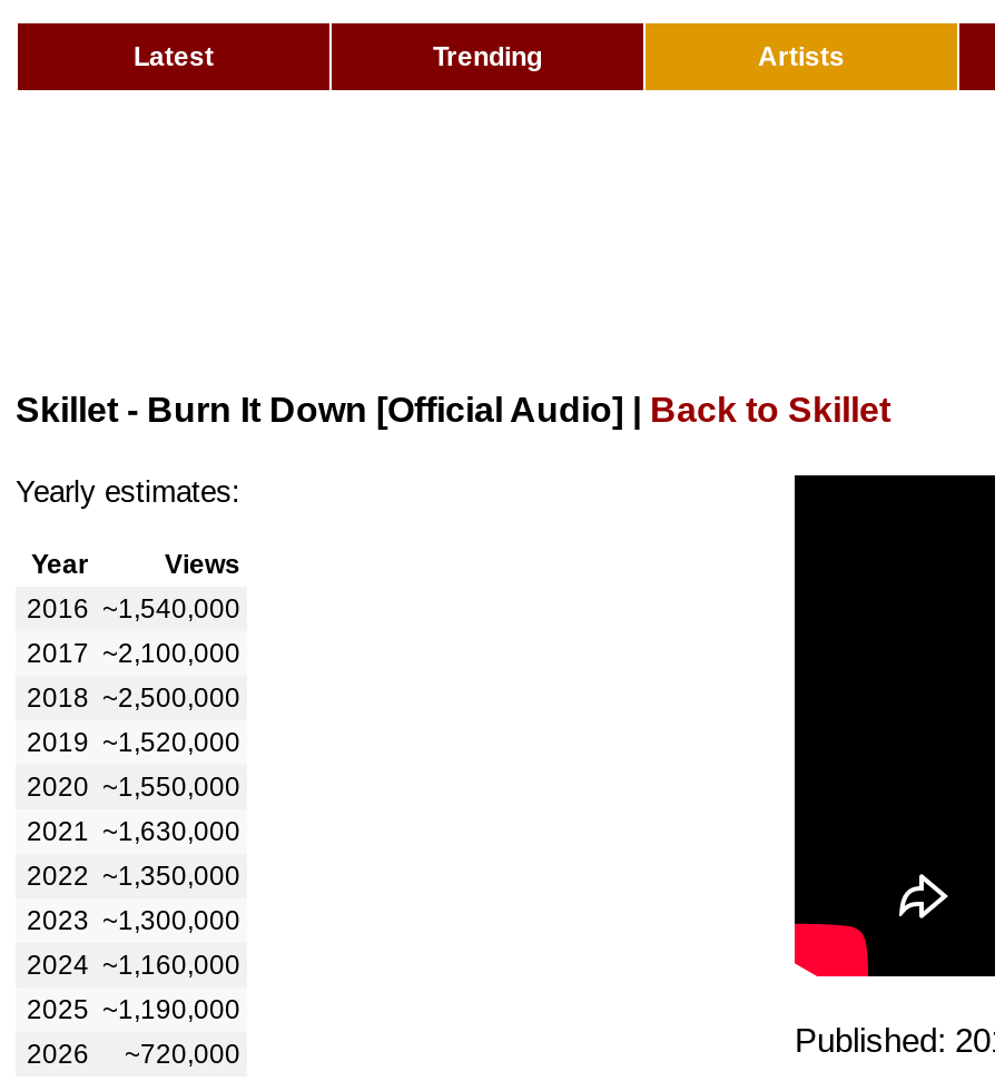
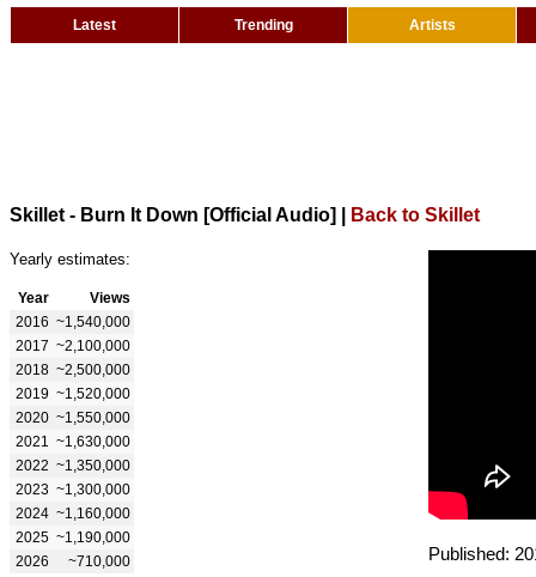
[27,1038,240,1069] 2026 ~720,000 -> [16,553,130,570] 2026 ~710,000

